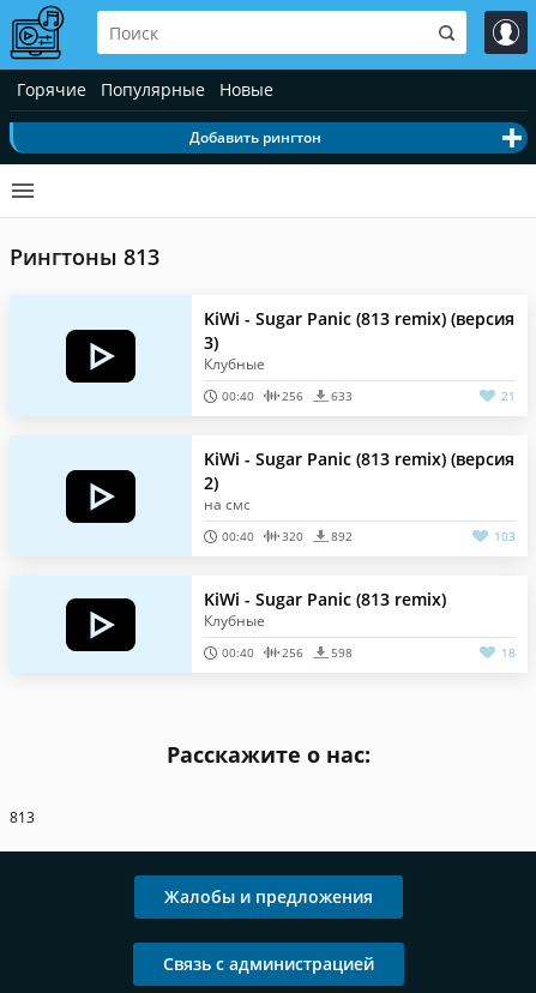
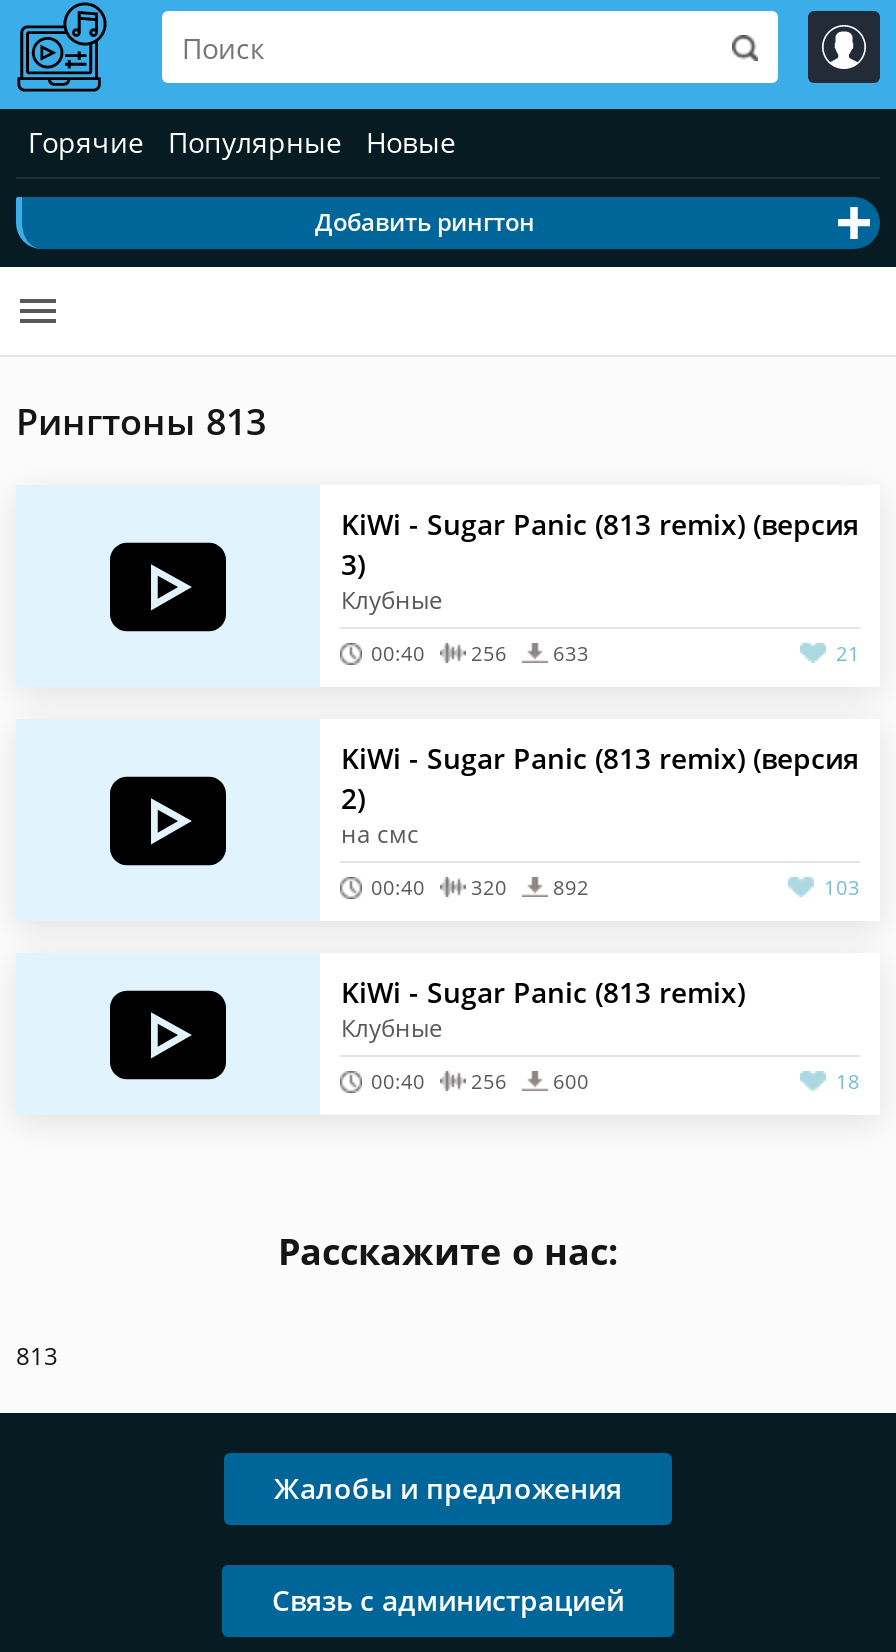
[222,644,353,661] 00:40 256 598 -> [371,1067,589,1095] 00:40 256 600

